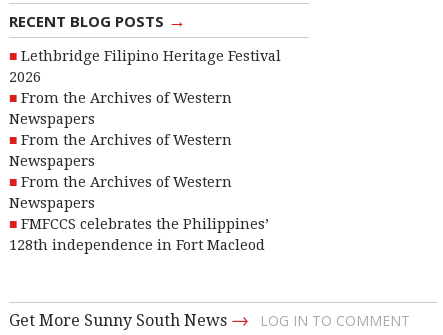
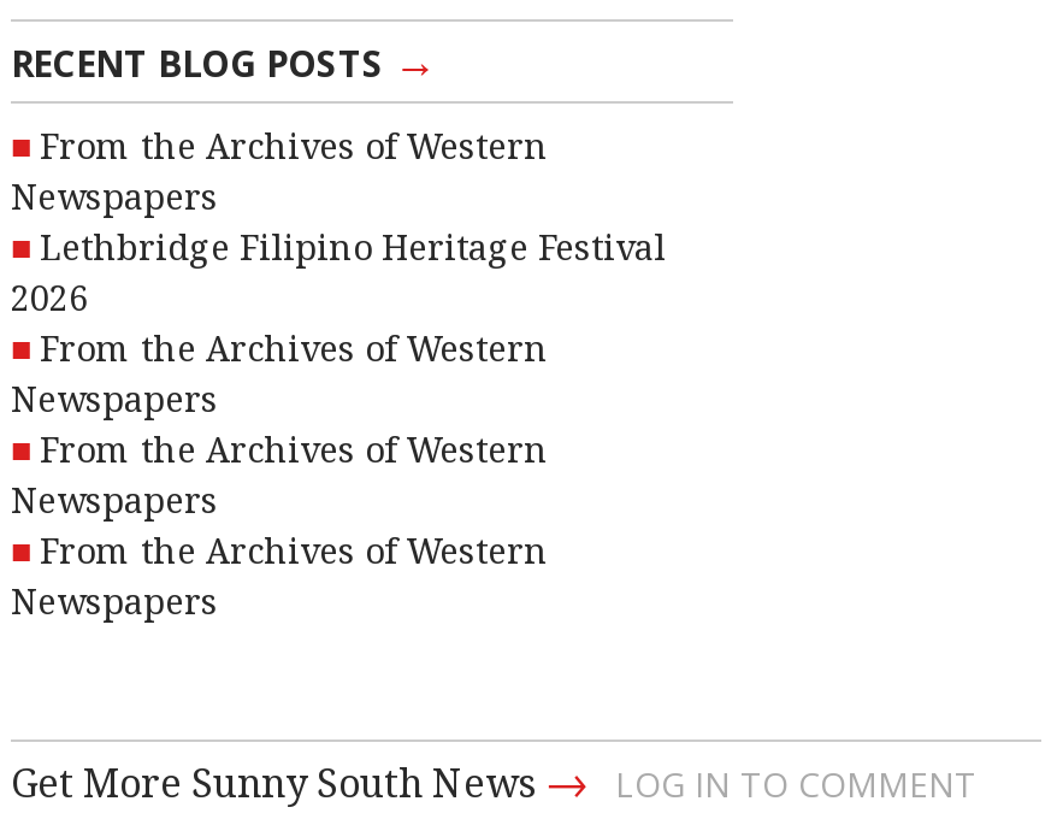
none -> [11,128,548,217] From the Archives of Western | Newspapers
moved [9,48,281,211] -> [11,229,666,621]: Lethbridge Filipino Heritage Festival | 2026 | From the Archives of Western | Newspapers | From the Archives of Western | Newspapers | From the Archives of Western | Newspapers
[9,216,269,253] FMFCCS celebrates the Philippines’ | 128th independence in Fort Macleod -> none

